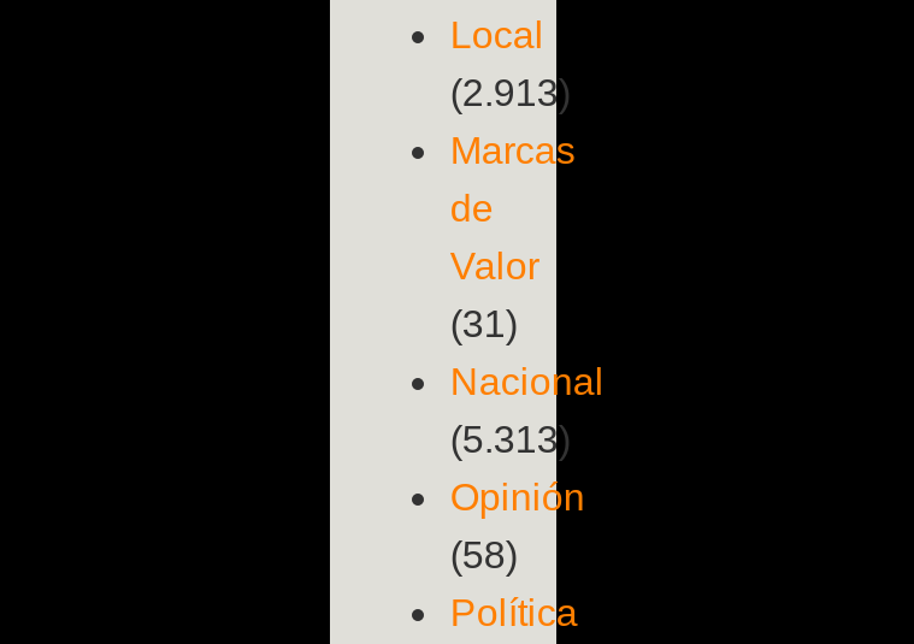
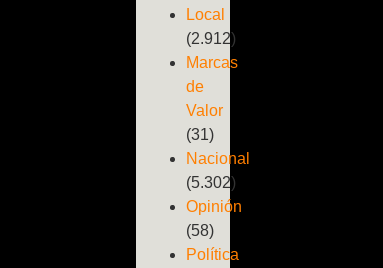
[450,71,571,112] (2.913) -> [186,29,236,46] (2.912)
[450,418,571,459] (5.313) -> [186,173,236,190] (5.302)

